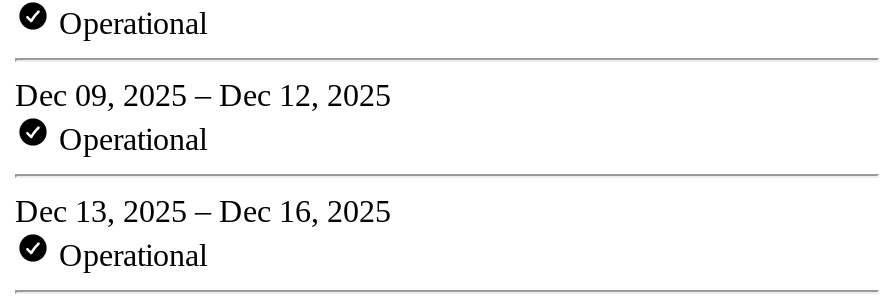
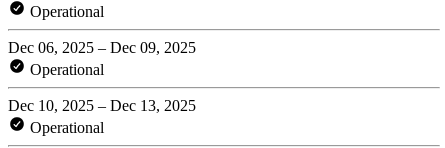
[15,78,391,112] Dec 09, 2025 – Dec 12, 2025 -> [8,39,196,56] Dec 06, 2025 – Dec 09, 2025
[15,194,391,228] Dec 13, 2025 – Dec 16, 2025 -> [8,97,196,114] Dec 10, 2025 – Dec 13, 2025

